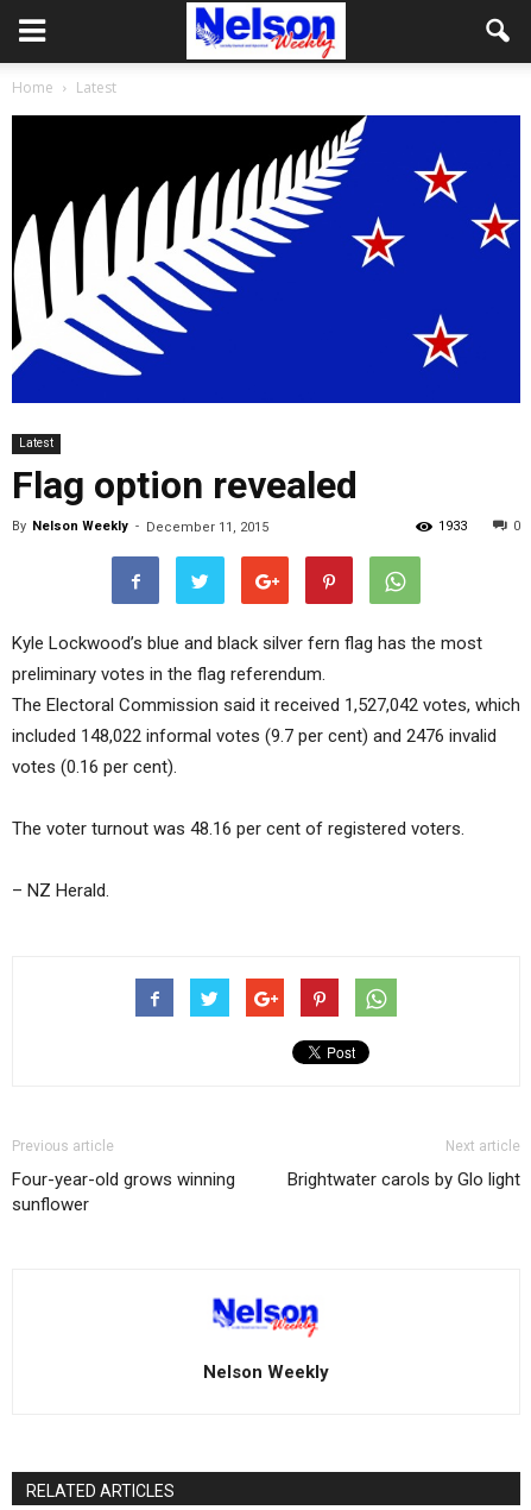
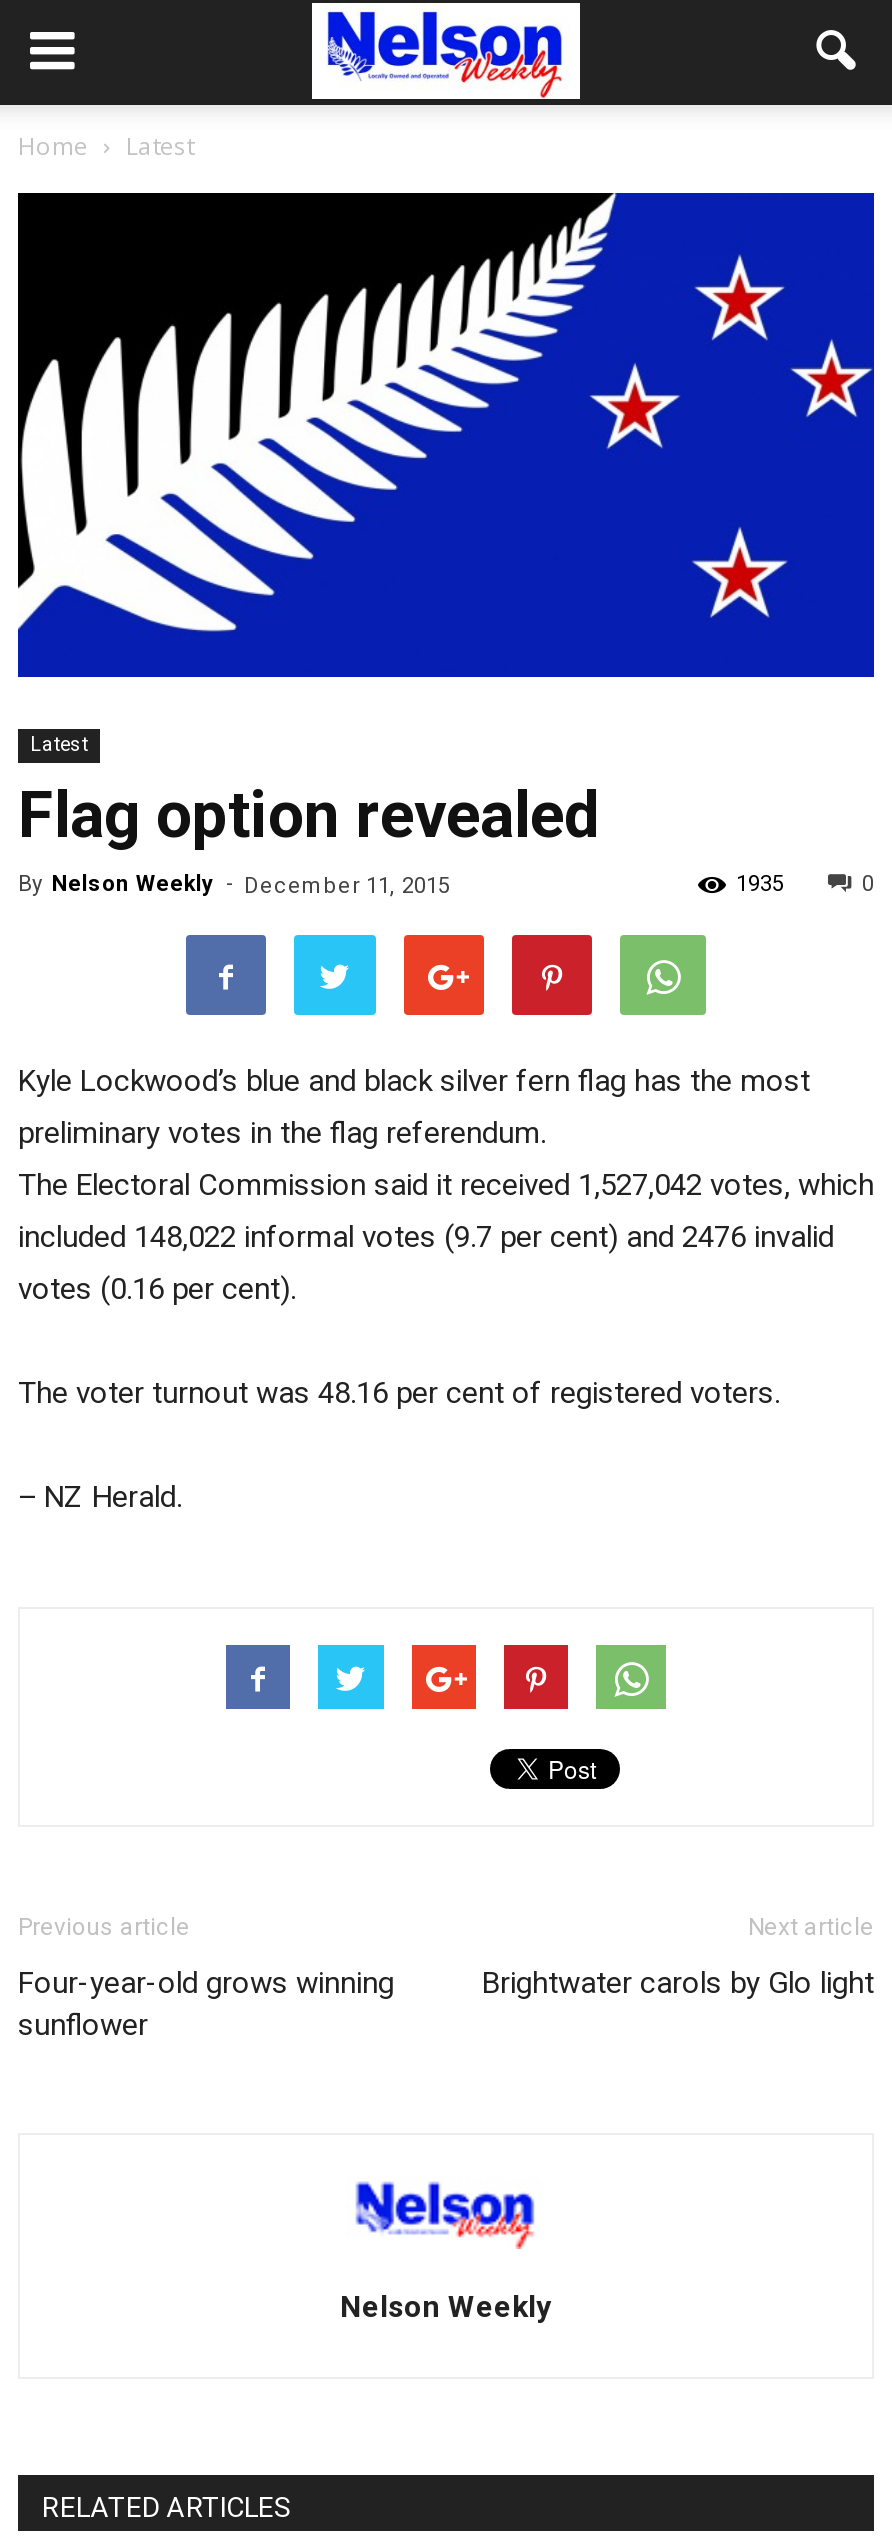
[438,518,467,533] 1933 -> [736,870,784,896] 1935

